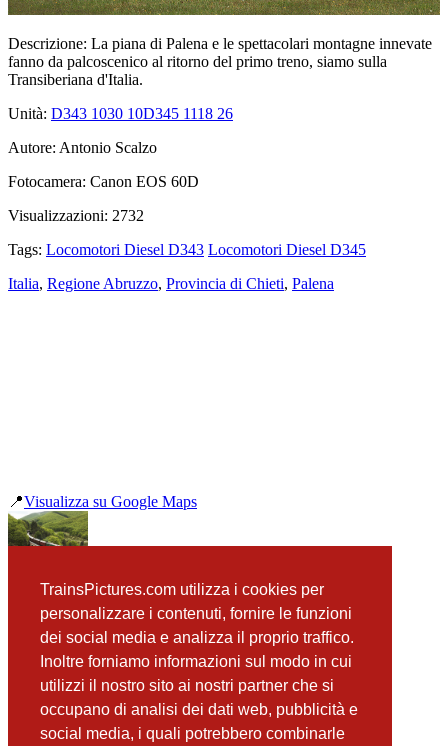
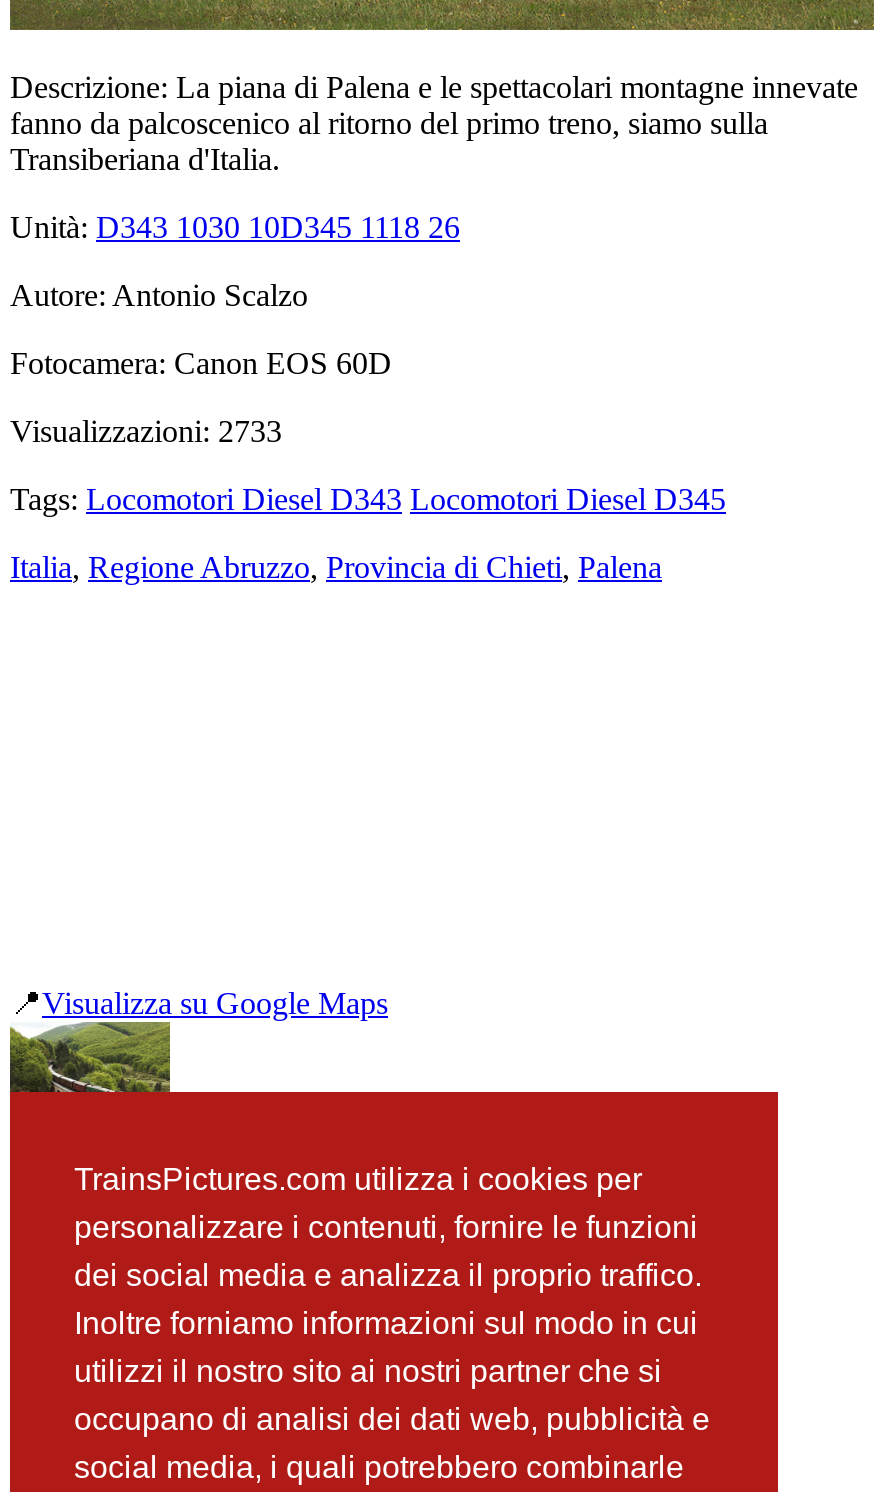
[8,207,144,224] Visualizzazioni: 2732 -> [10,414,282,448] Visualizzazioni: 2733

